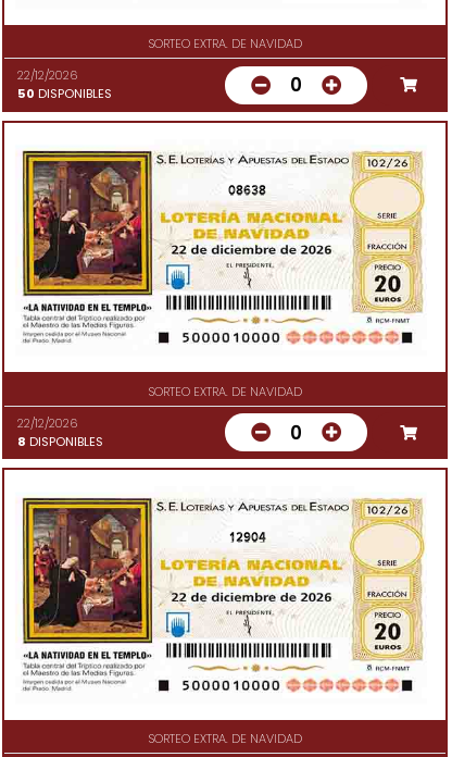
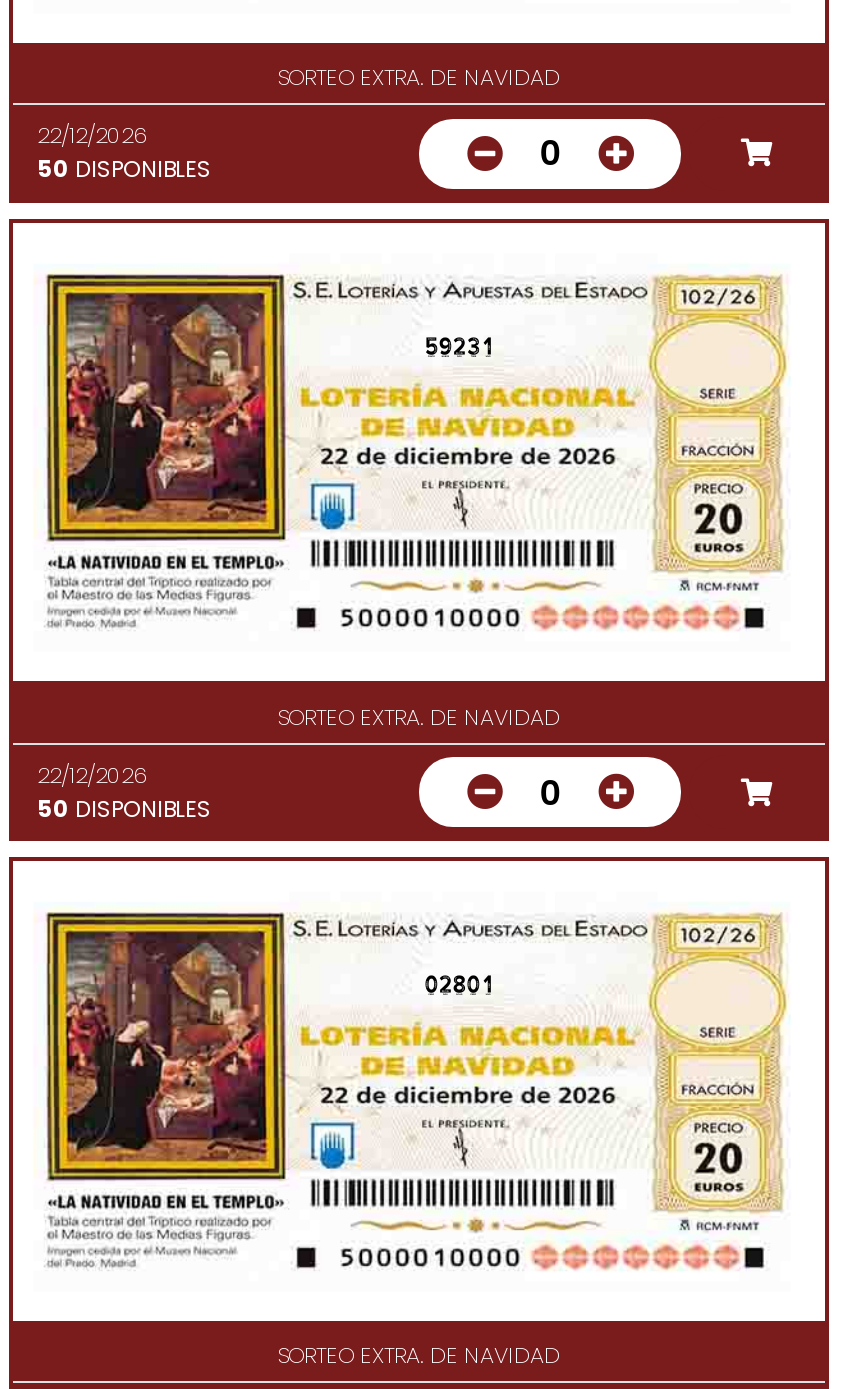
[228,182,266,199] 08638 -> [425,331,495,363] 59231
[17,433,103,450] 8 DISPONIBLES -> [37,793,211,825] 50 DISPONIBLES
[228,529,266,546] 12904 -> [425,970,495,1002] 02801

